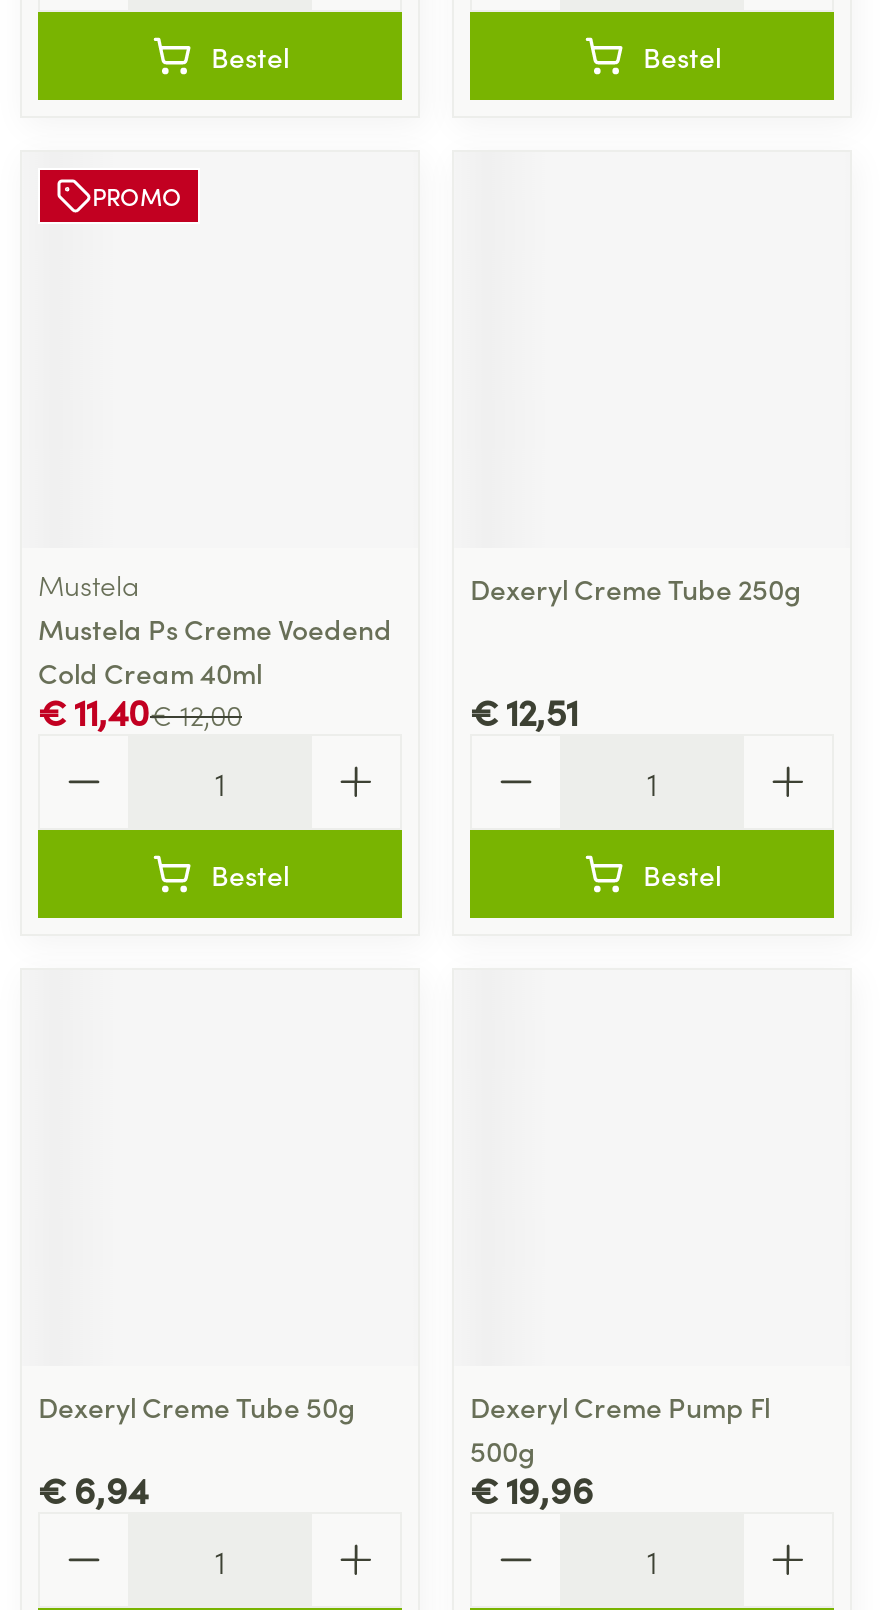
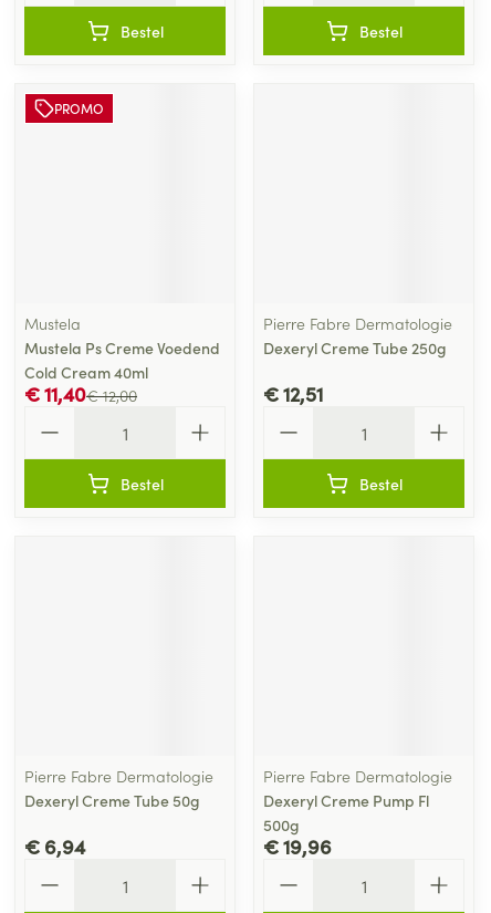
none -> [263,312,452,334] Pierre Fabre Dermatologie
none -> [24,765,213,787] Pierre Fabre Dermatologie
none -> [263,765,452,787] Pierre Fabre Dermatologie

